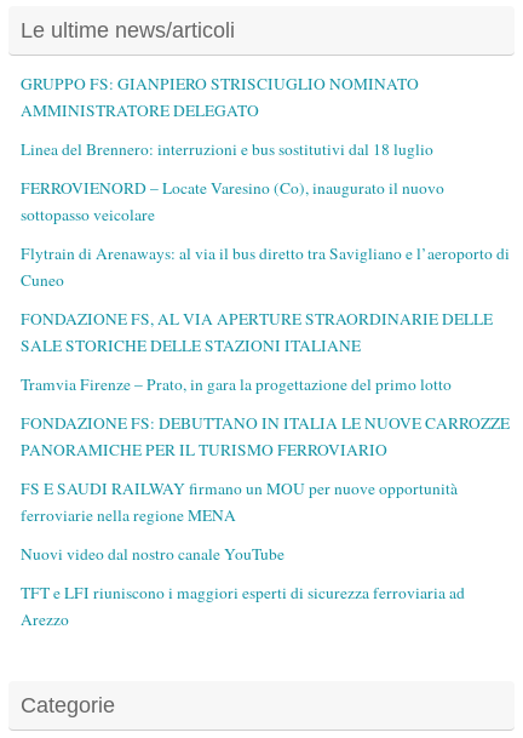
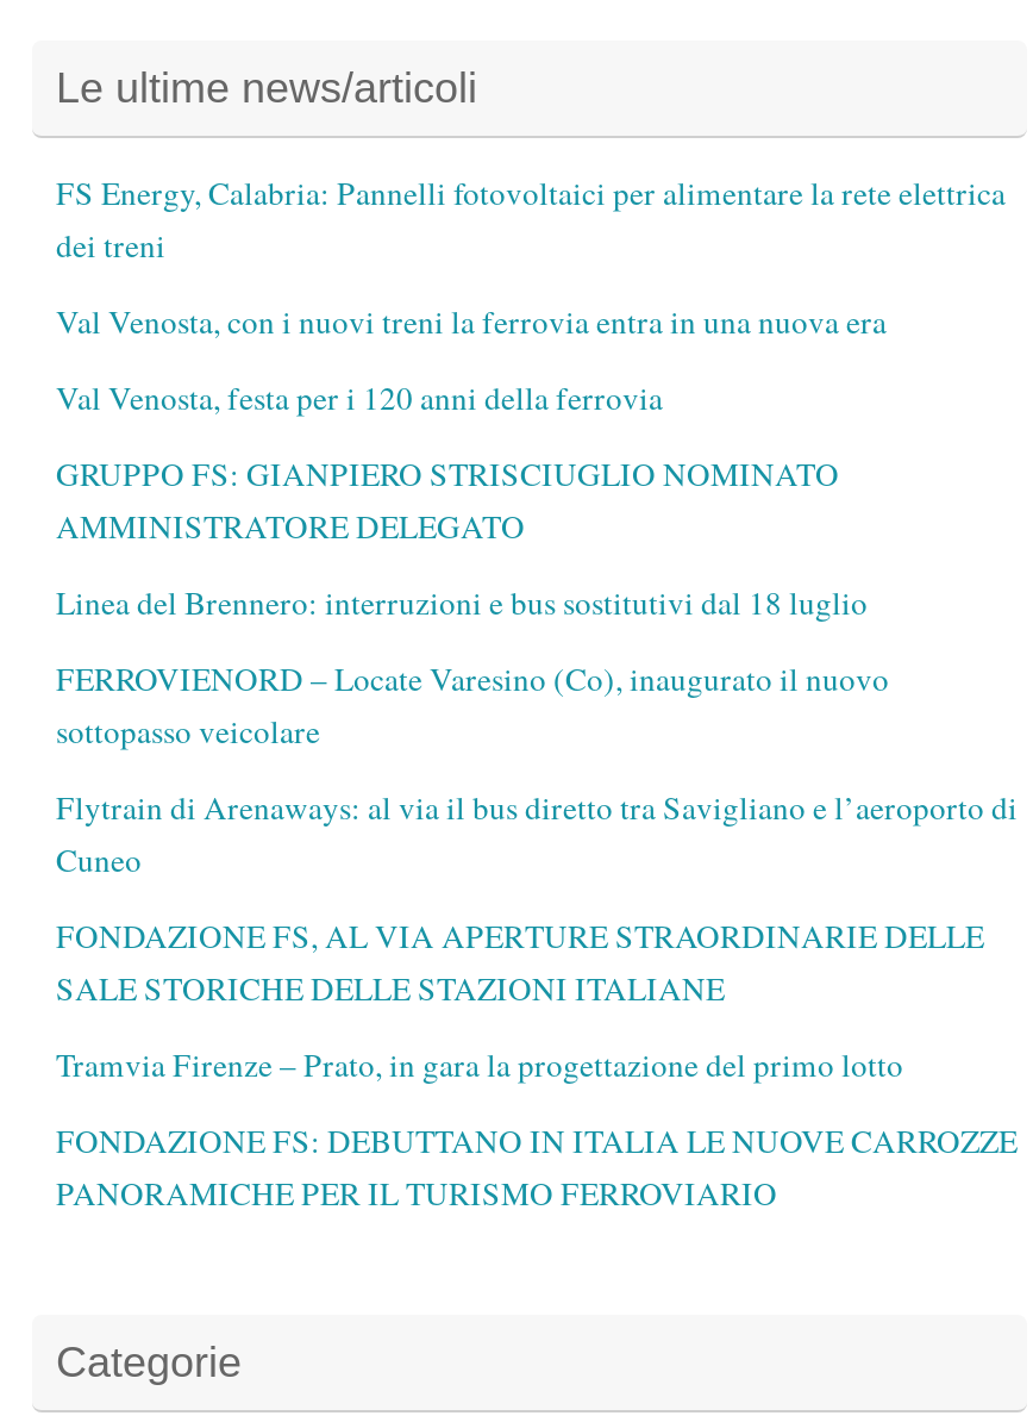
none -> [56,172,1006,420] FS Energy, Calabria: Pannelli fotovoltaici per alimentare la rete elettrica | dei treni | Val Venosta, con i nuovi treni la ferrovia entra in una nuova era | Val Venosta, festa per i 120 anni della ferrovia
moved [21,73,510,461] -> [56,453,1018,1215]: GRUPPO FS: GIANPIERO STRISCIUGLIO NOMINATO | AMMINISTRATORE DELEGATO | Linea del Brennero: interruzioni e bus sostitutivi dal 18 luglio | ... | FONDAZIONE FS: DEBUTTANO IN ITALIA LE NUOVE CARROZZE | PANORAMICHE PER IL TURISMO FERROVIARIO
[21,478,465,630] FS E SAUDI RAILWAY firmano un MOU per nuove opportunità | ferroviarie nella regione MENA | Nuovi video dal nostro canale YouTube | TFT e LFI riuniscono i maggiori esperti di sicurezza ferroviaria ad | Arezzo -> none

